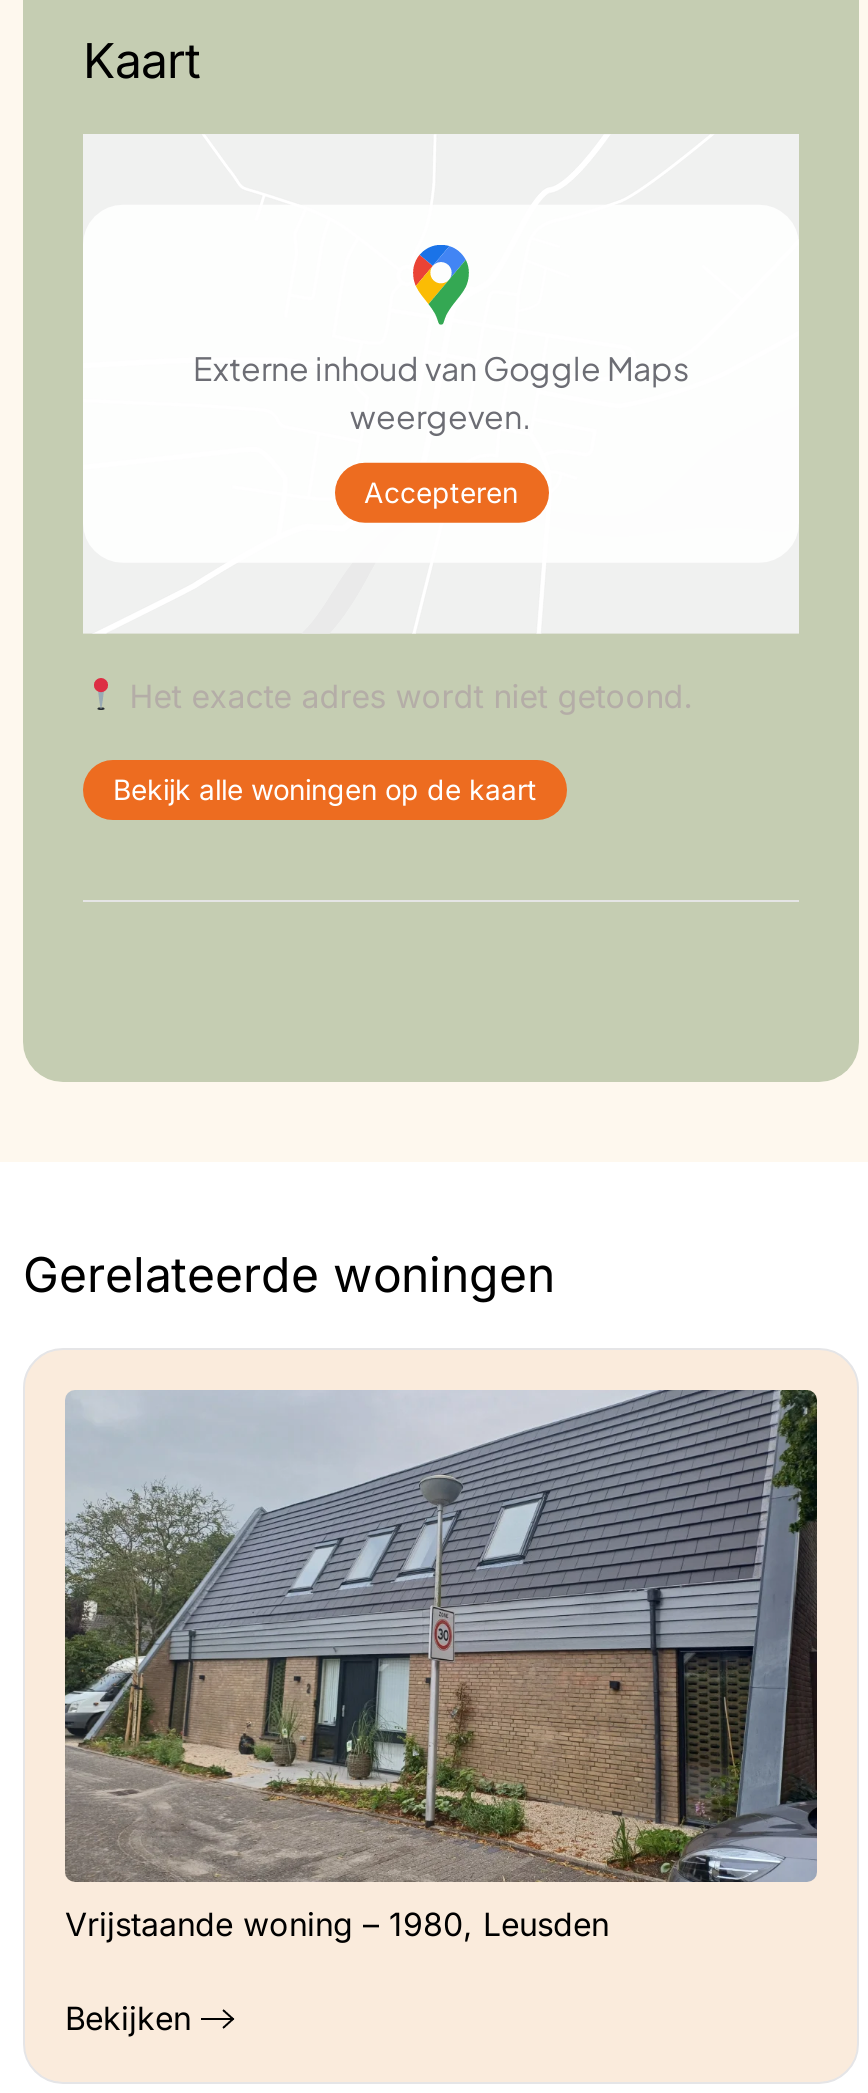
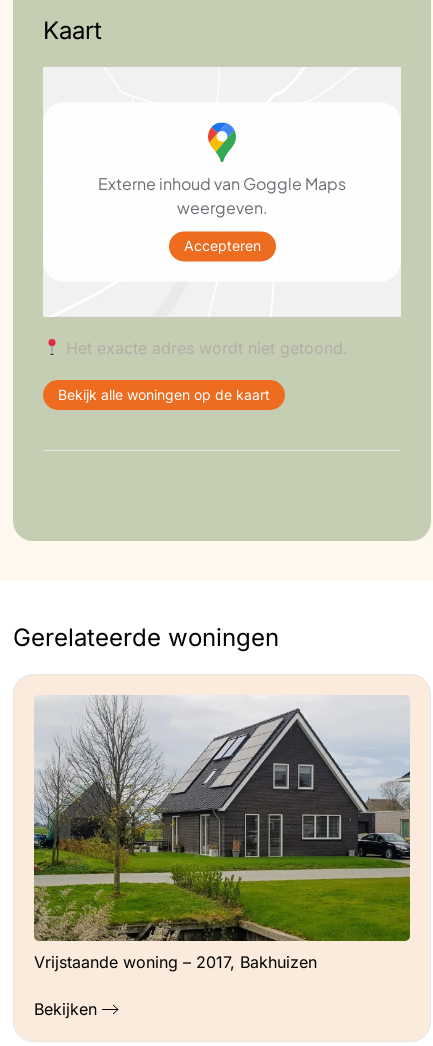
[63,1388,819,1944] [image] | Vrijstaande woning – 1980, Leusden -> [33,695,411,972] [image] | Vrijstaande woning – 2017, Bakhuizen

